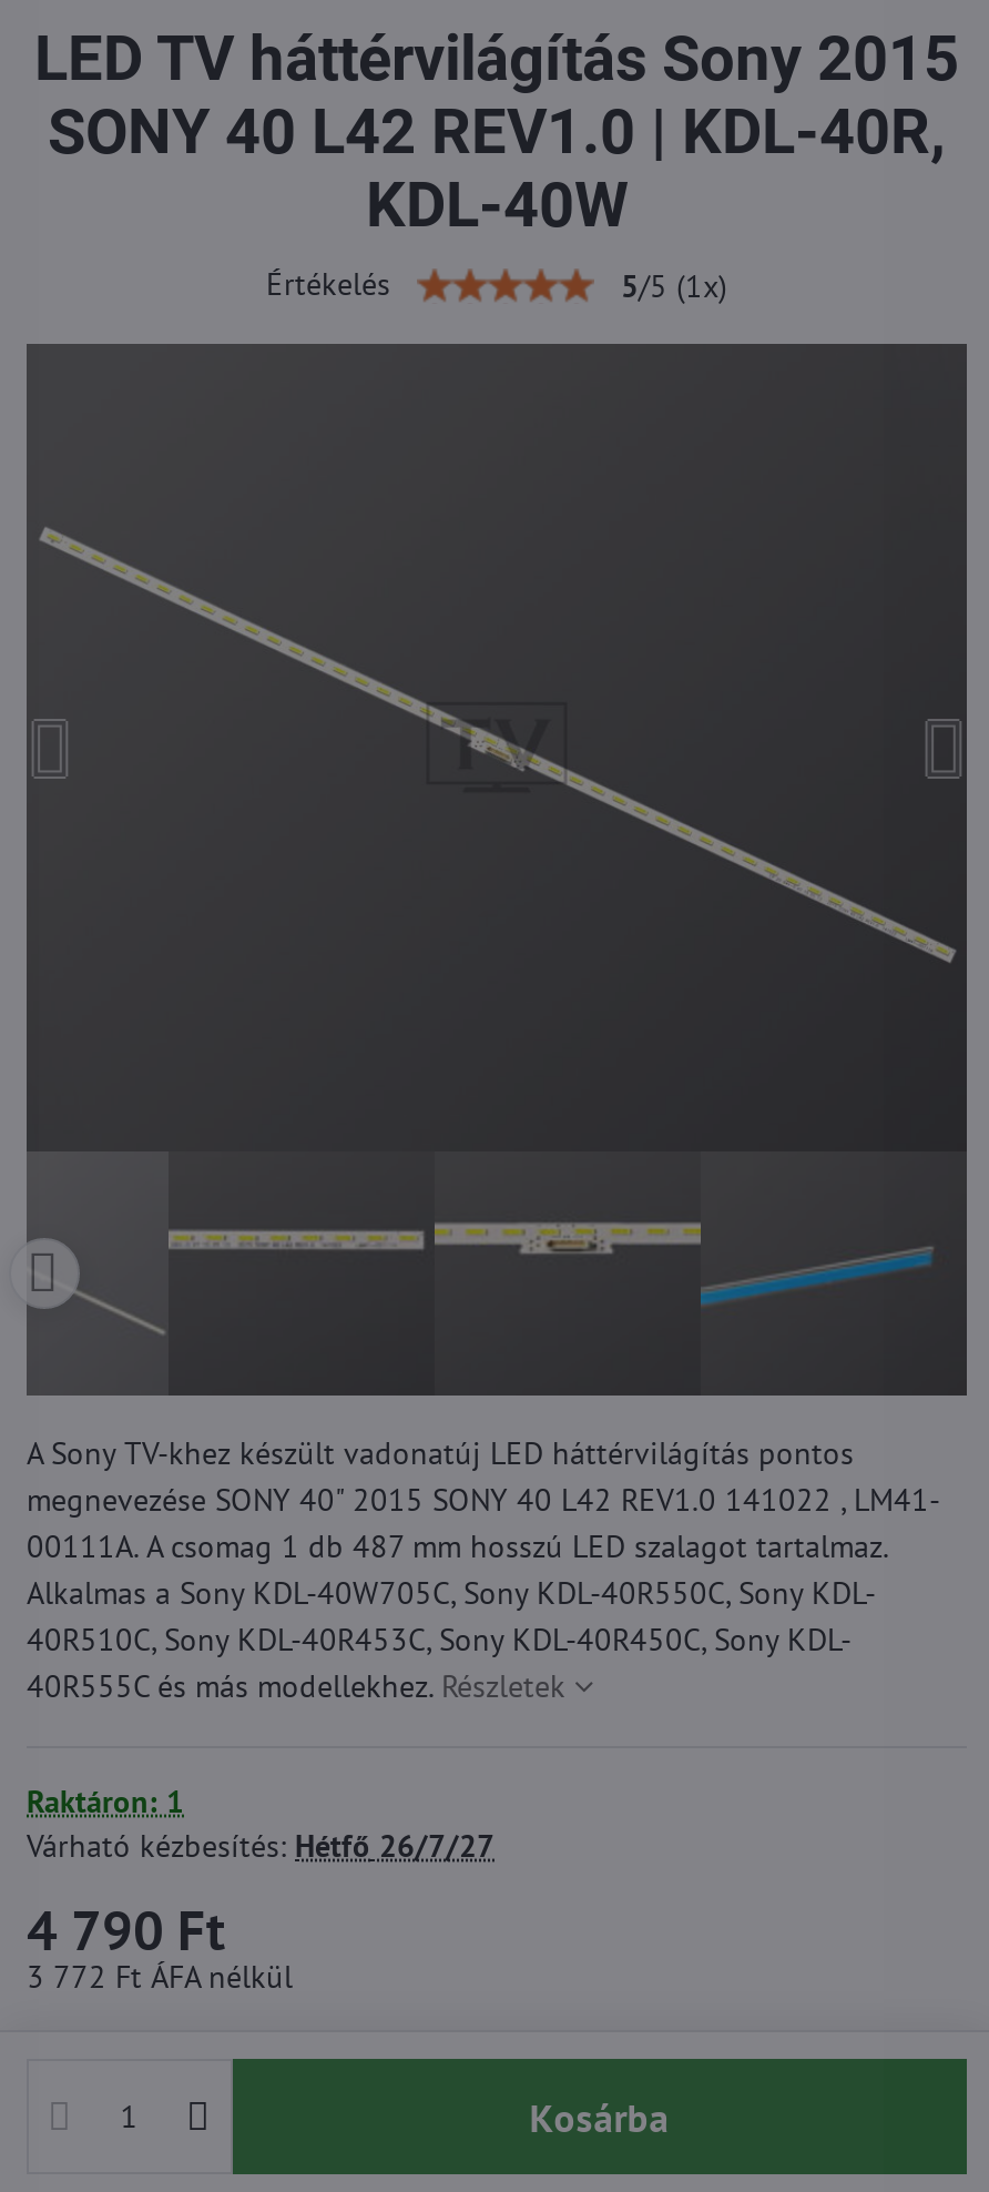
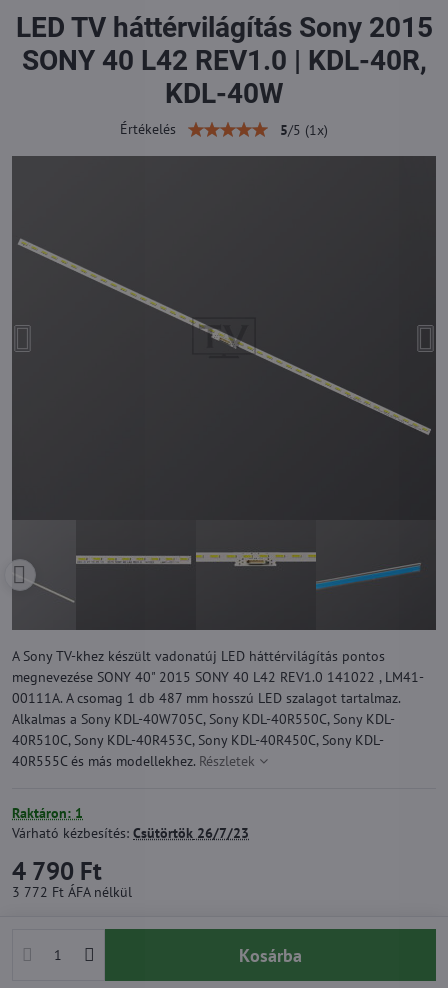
[27,1826,494,1866] Várható kézbesítés: Hétfő 26/7/27 -> [12,824,249,842] Várható kézbesítés: Csütörtök 26/7/23

